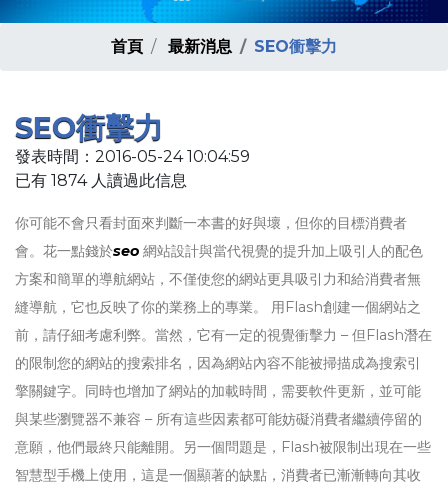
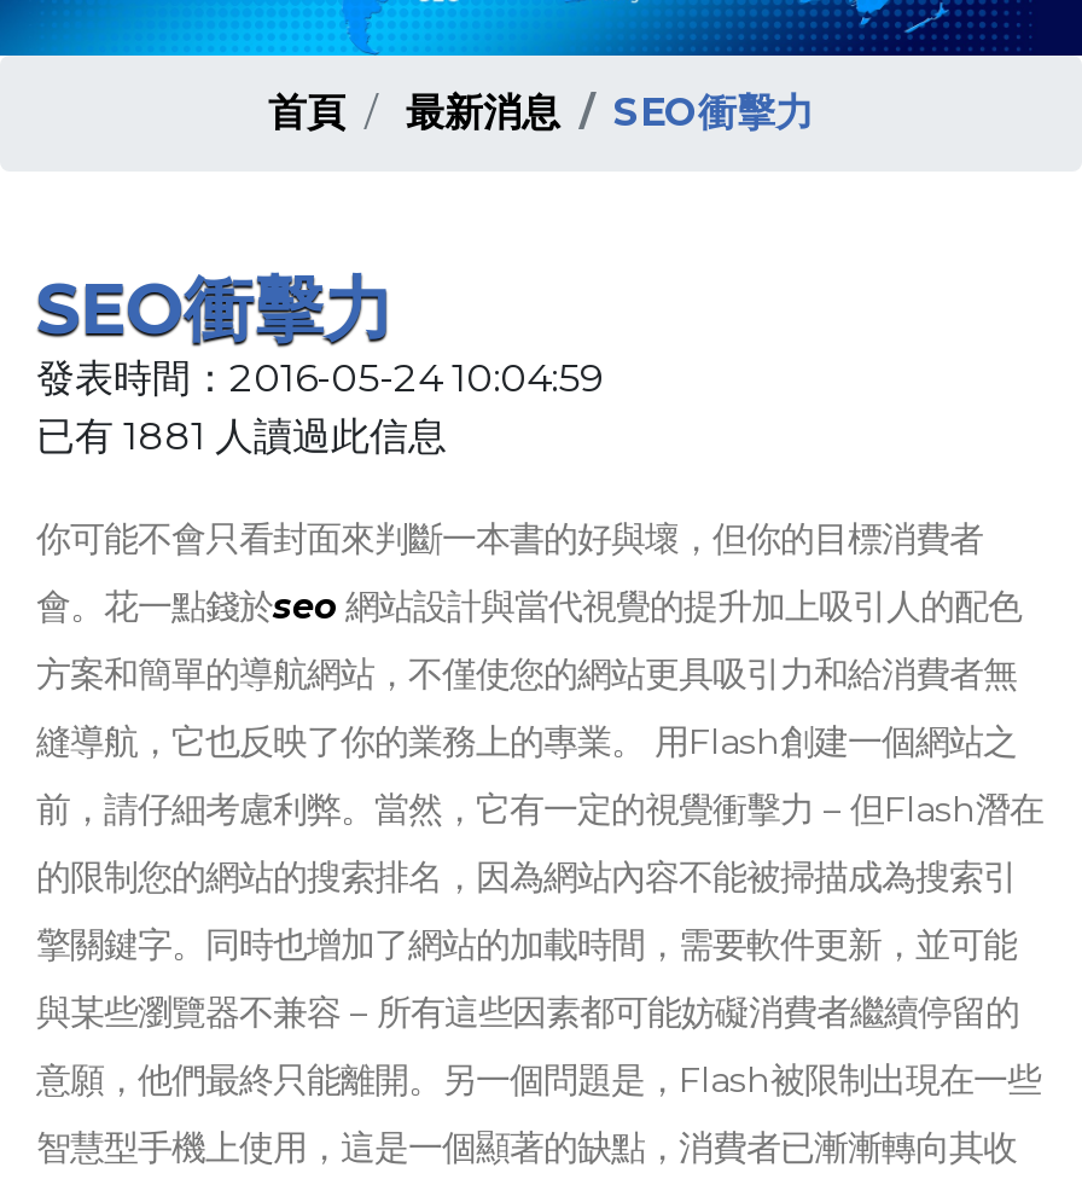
[15,171,187,190] 已有 1874 人讀過此信息 -> [36,413,447,459] 已有 1881 人讀過此信息

